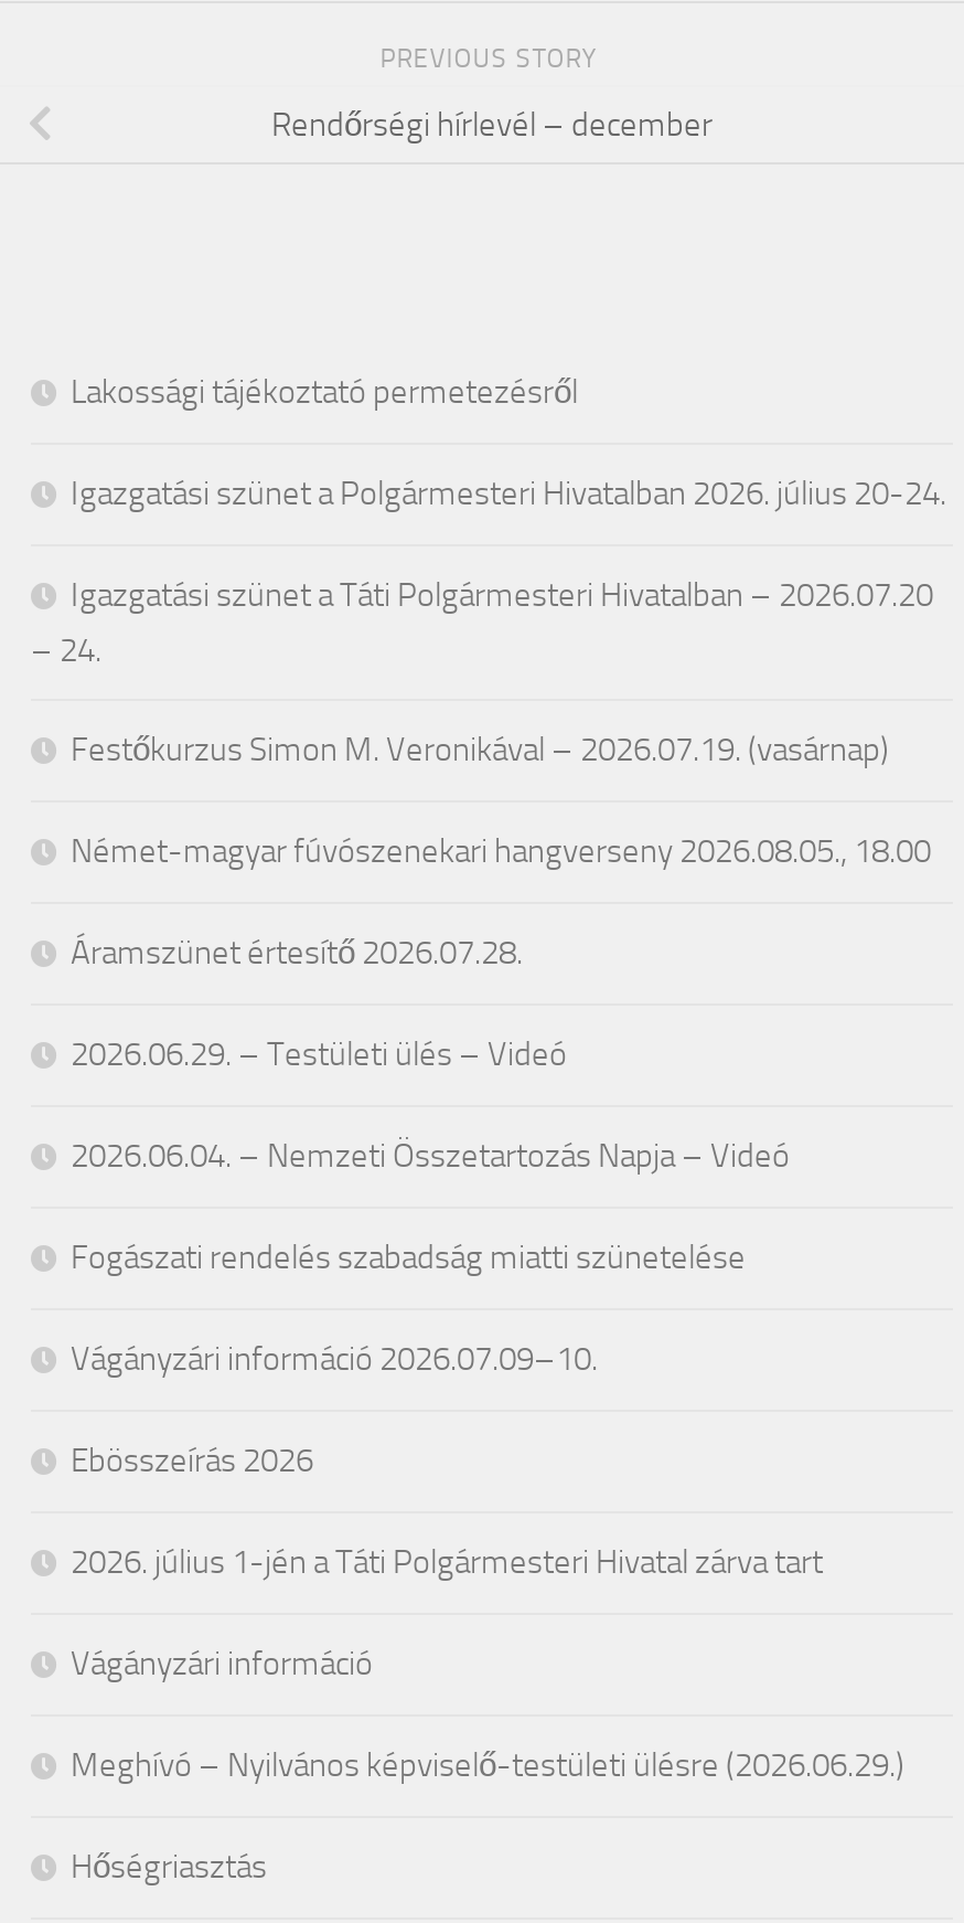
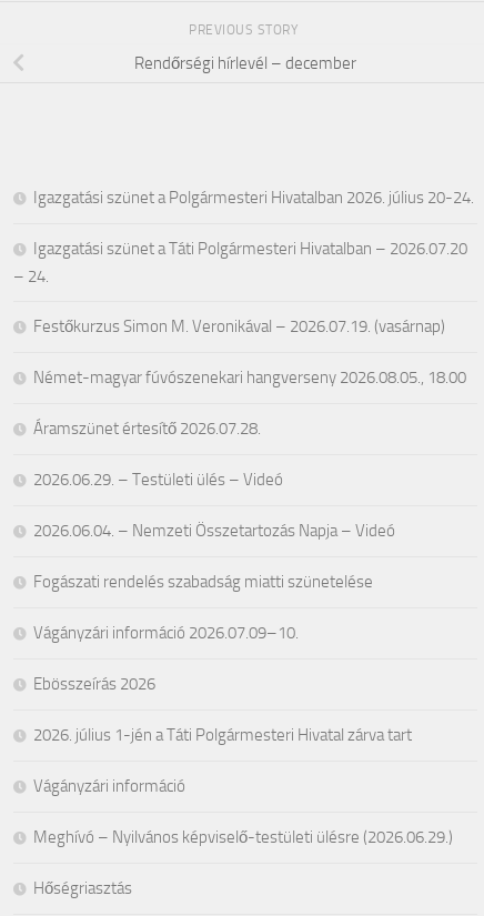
[71,372,578,412] Lakossági tájékoztató permetezésről -> none

